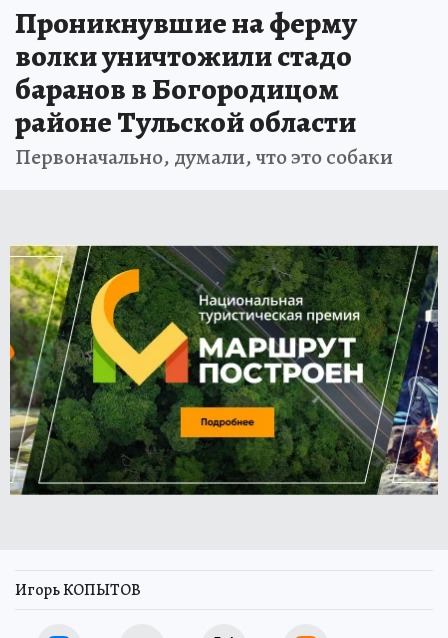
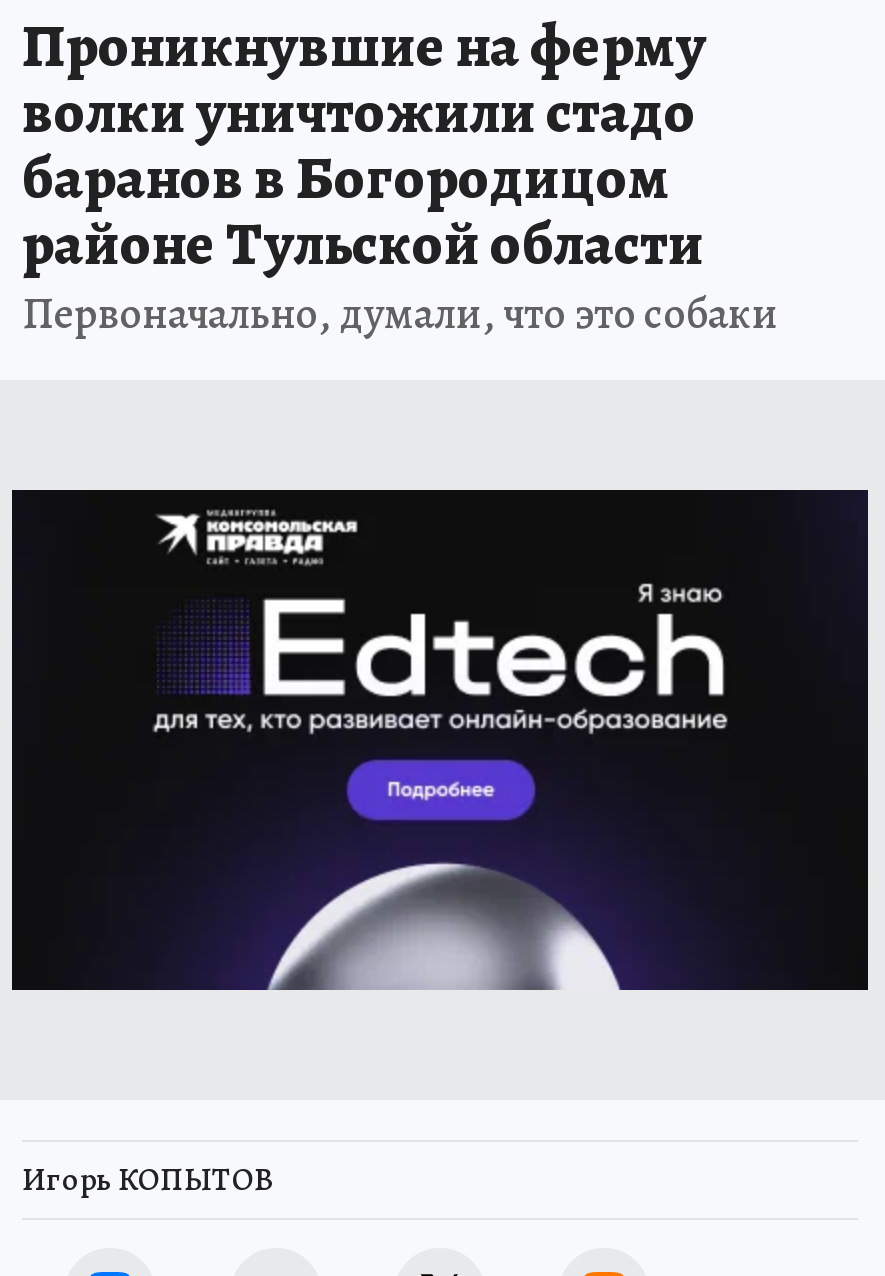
[9,245,439,496] [image] -> [10,488,870,990] [image]

